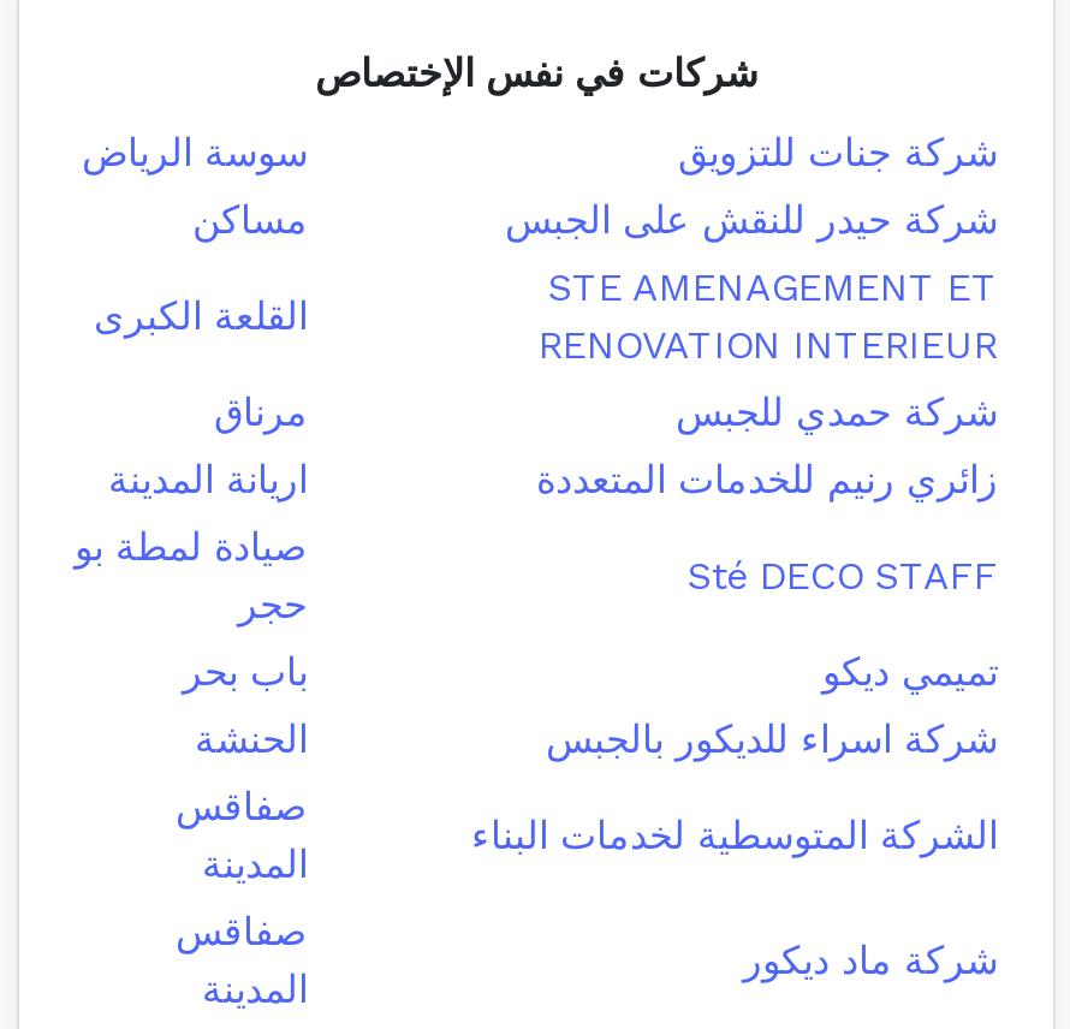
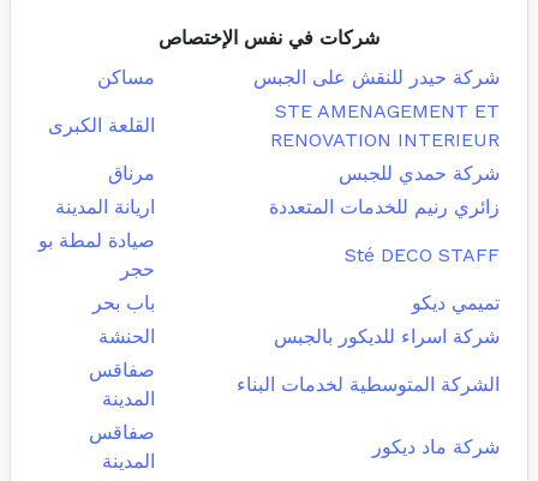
[82,130,998,176] شركة جنات للتزويق | سوسة الرياض -> none

